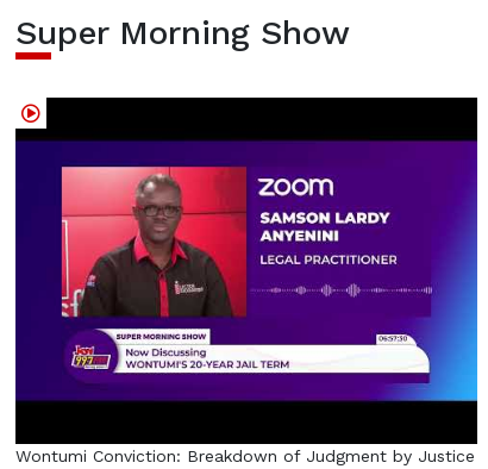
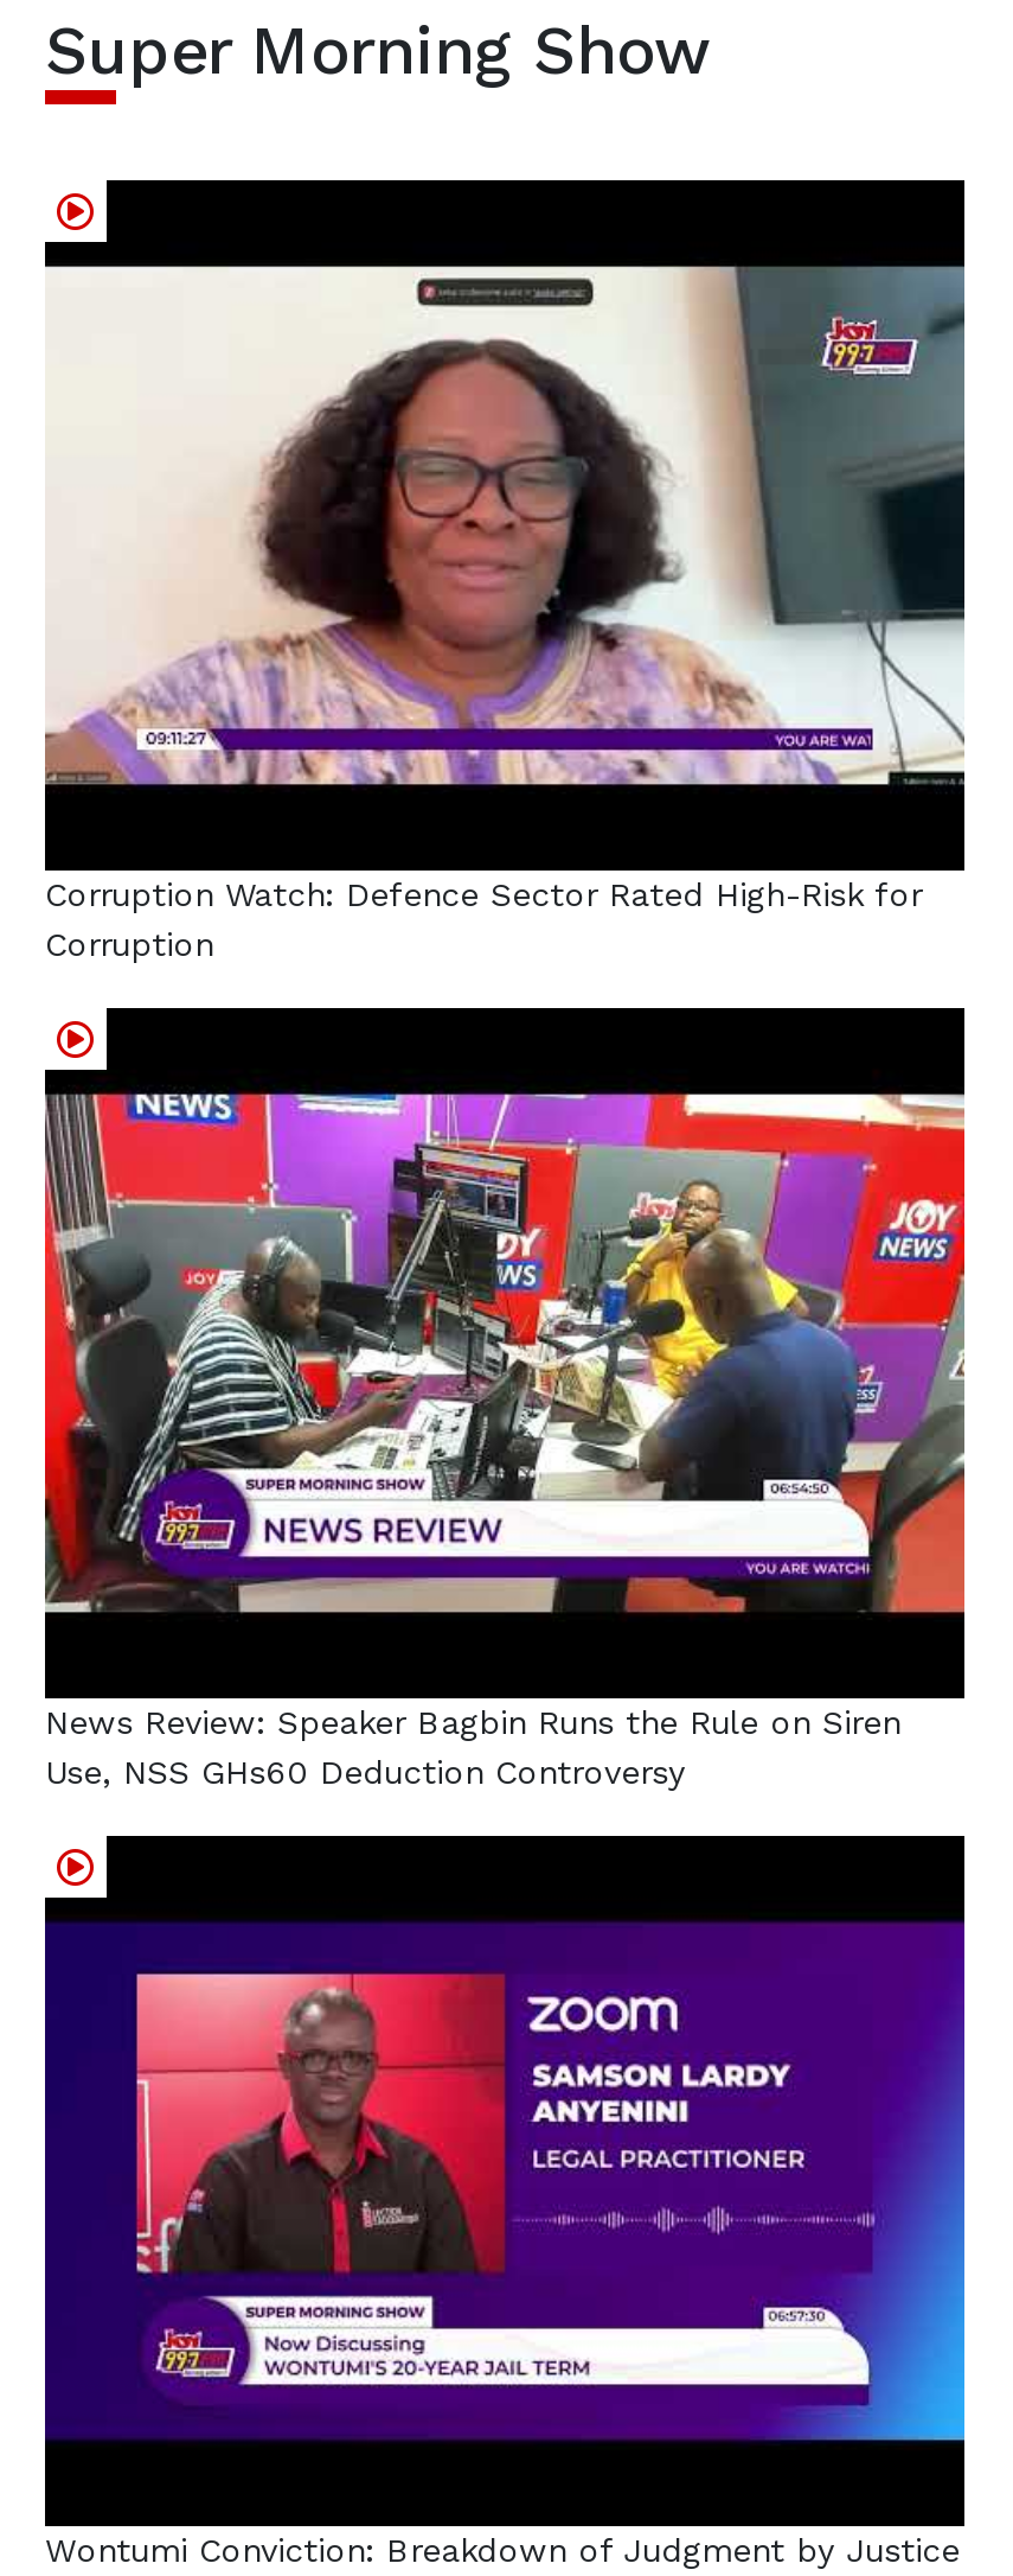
none -> [43,263,967,962] [image] | Corruption Watch: Defence Sector Rated High-Risk for | Corruption
none -> [43,1006,967,1790] [image] | News Review: Speaker Bagbin Runs the Rule on Siren | Use, NSS GHs60 Deduction Controversy

